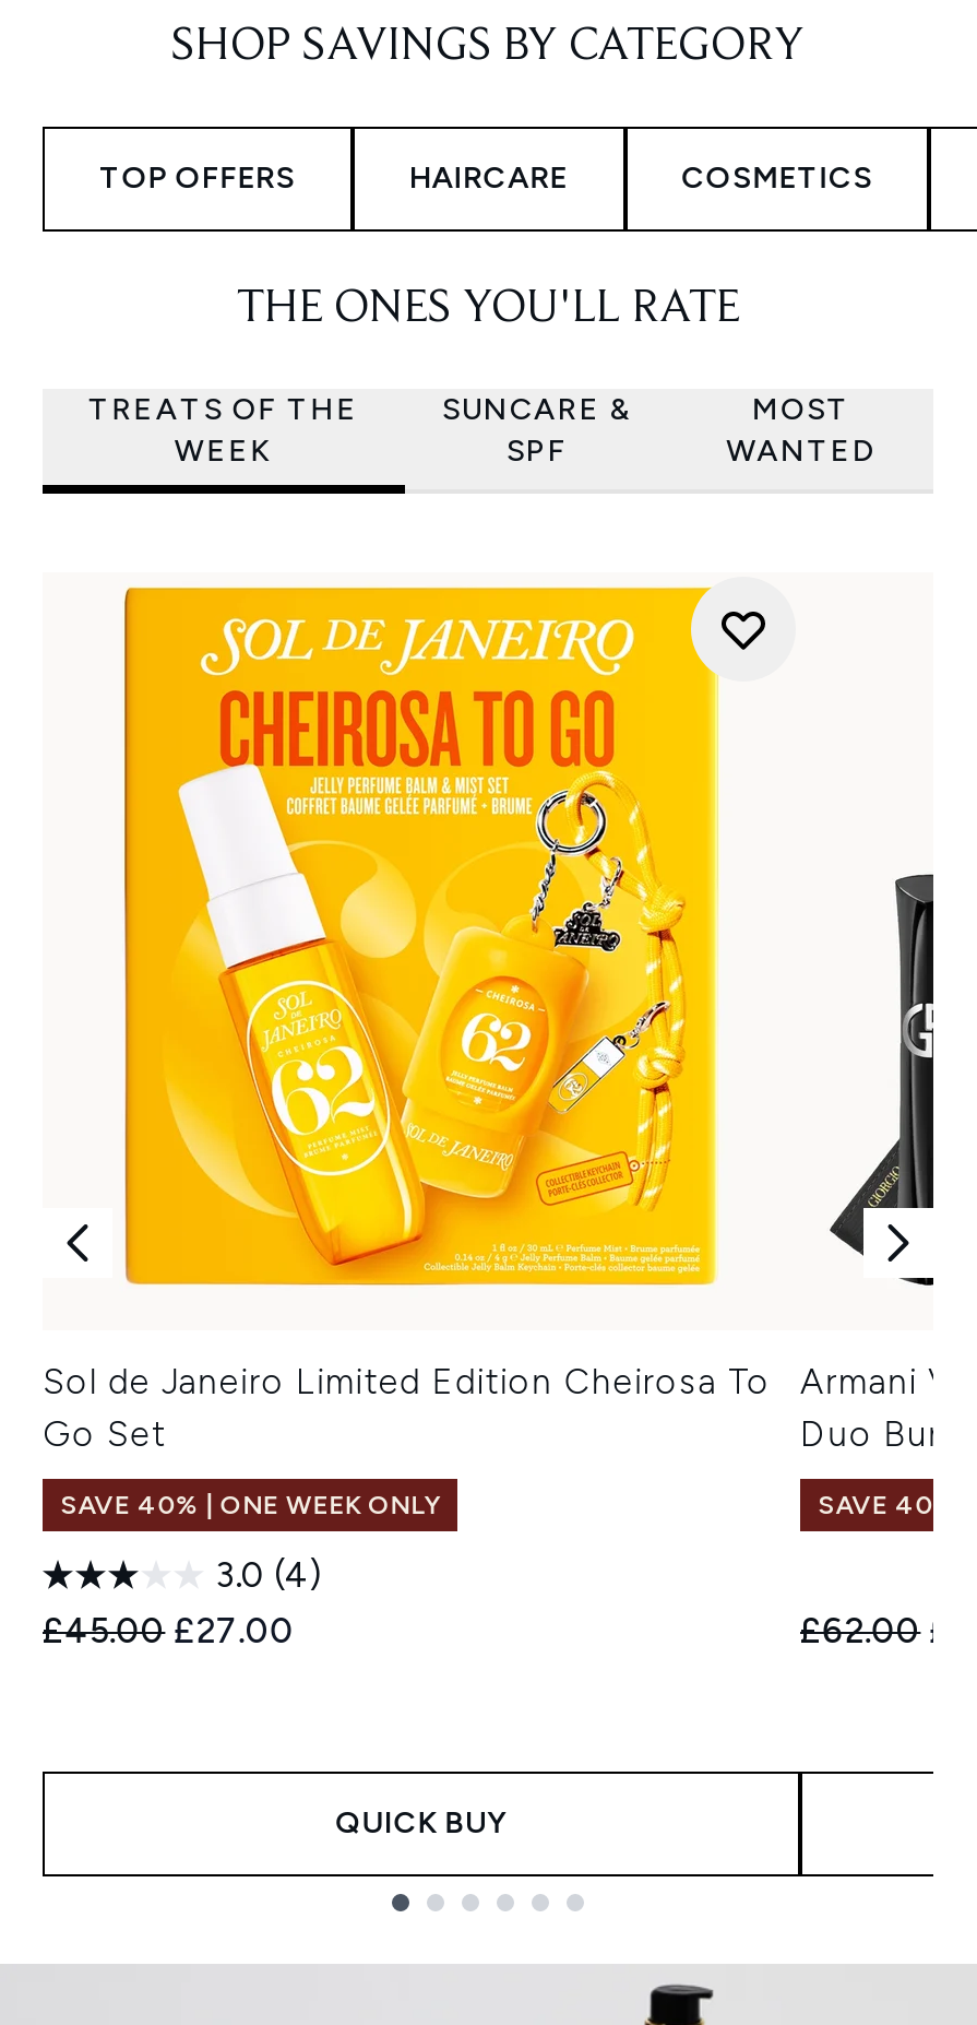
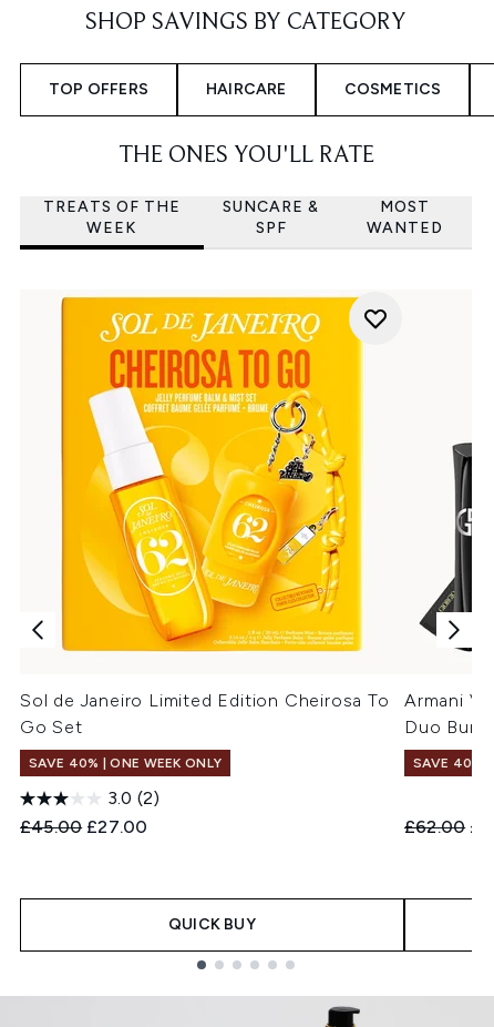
[215,1553,322,1595] 3.0 (4) -> [107,788,159,809] 3.0 (2)

